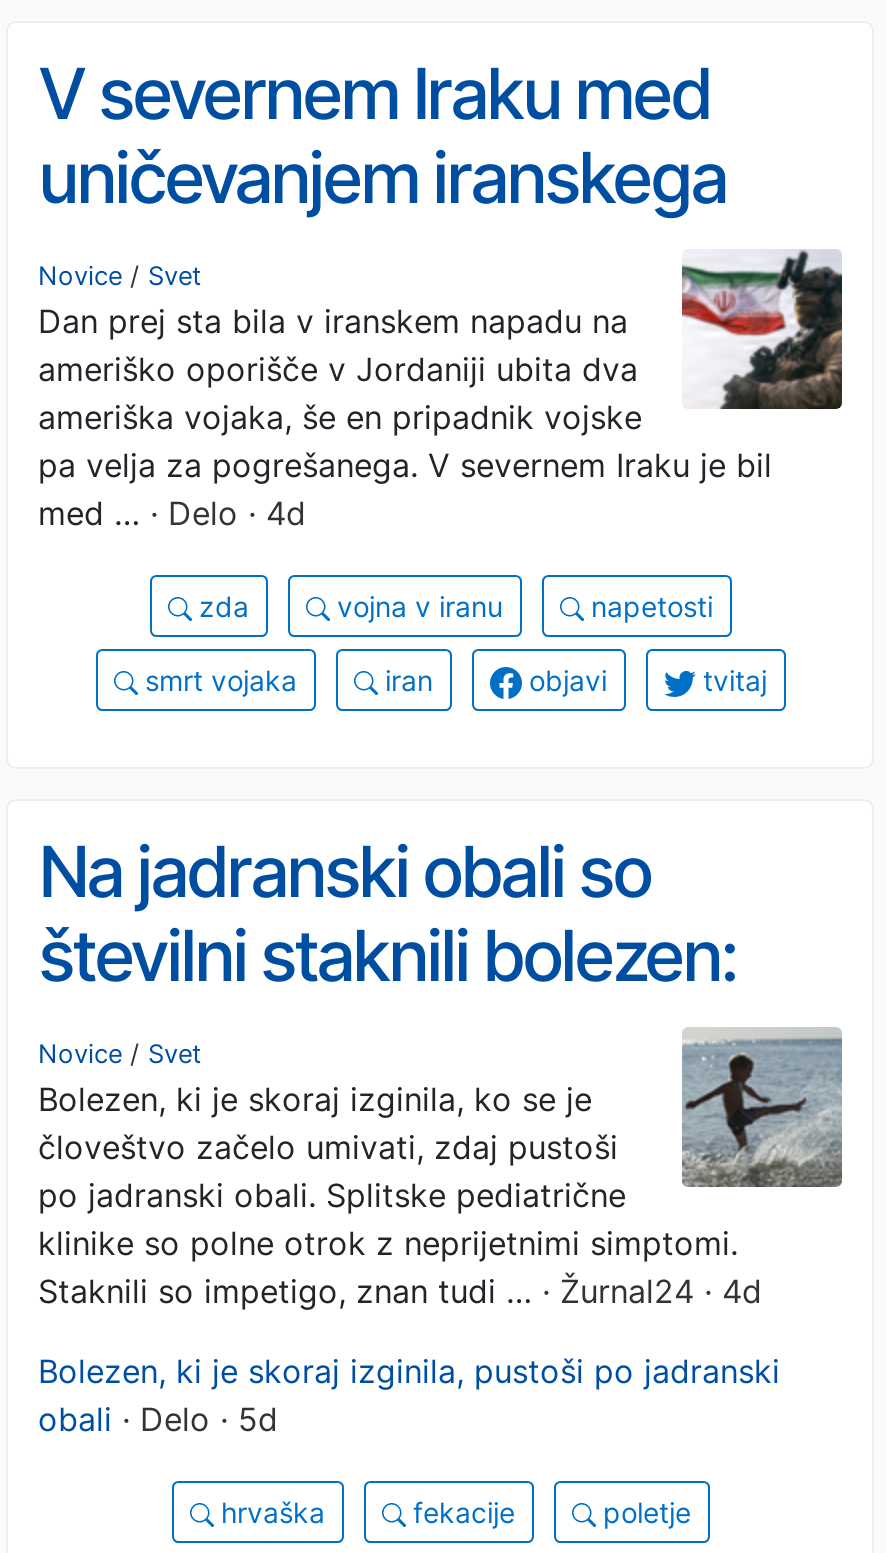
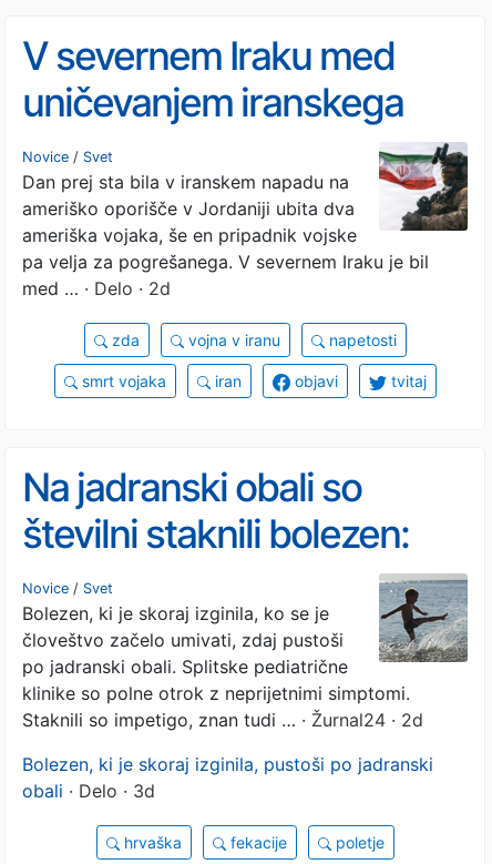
[38,492,306,532] med … · Delo · 4d -> [22,277,171,299] med … · Delo · 2d
[38,1270,762,1310] Staknili so impetigo, znan tudi … · Žurnal24 · 4d -> [22,708,423,730] Staknili so impetigo, znan tudi … · Žurnal24 · 2d
[38,1398,278,1438] obali · Delo · 5d -> [22,779,155,801] obali · Delo · 3d

